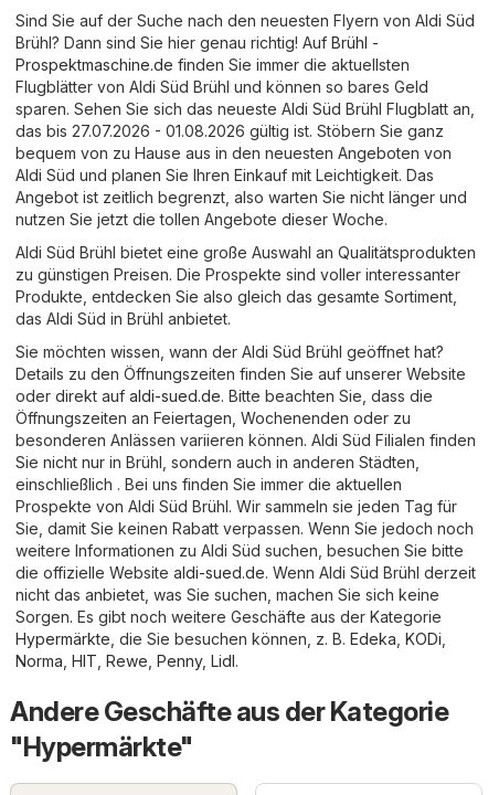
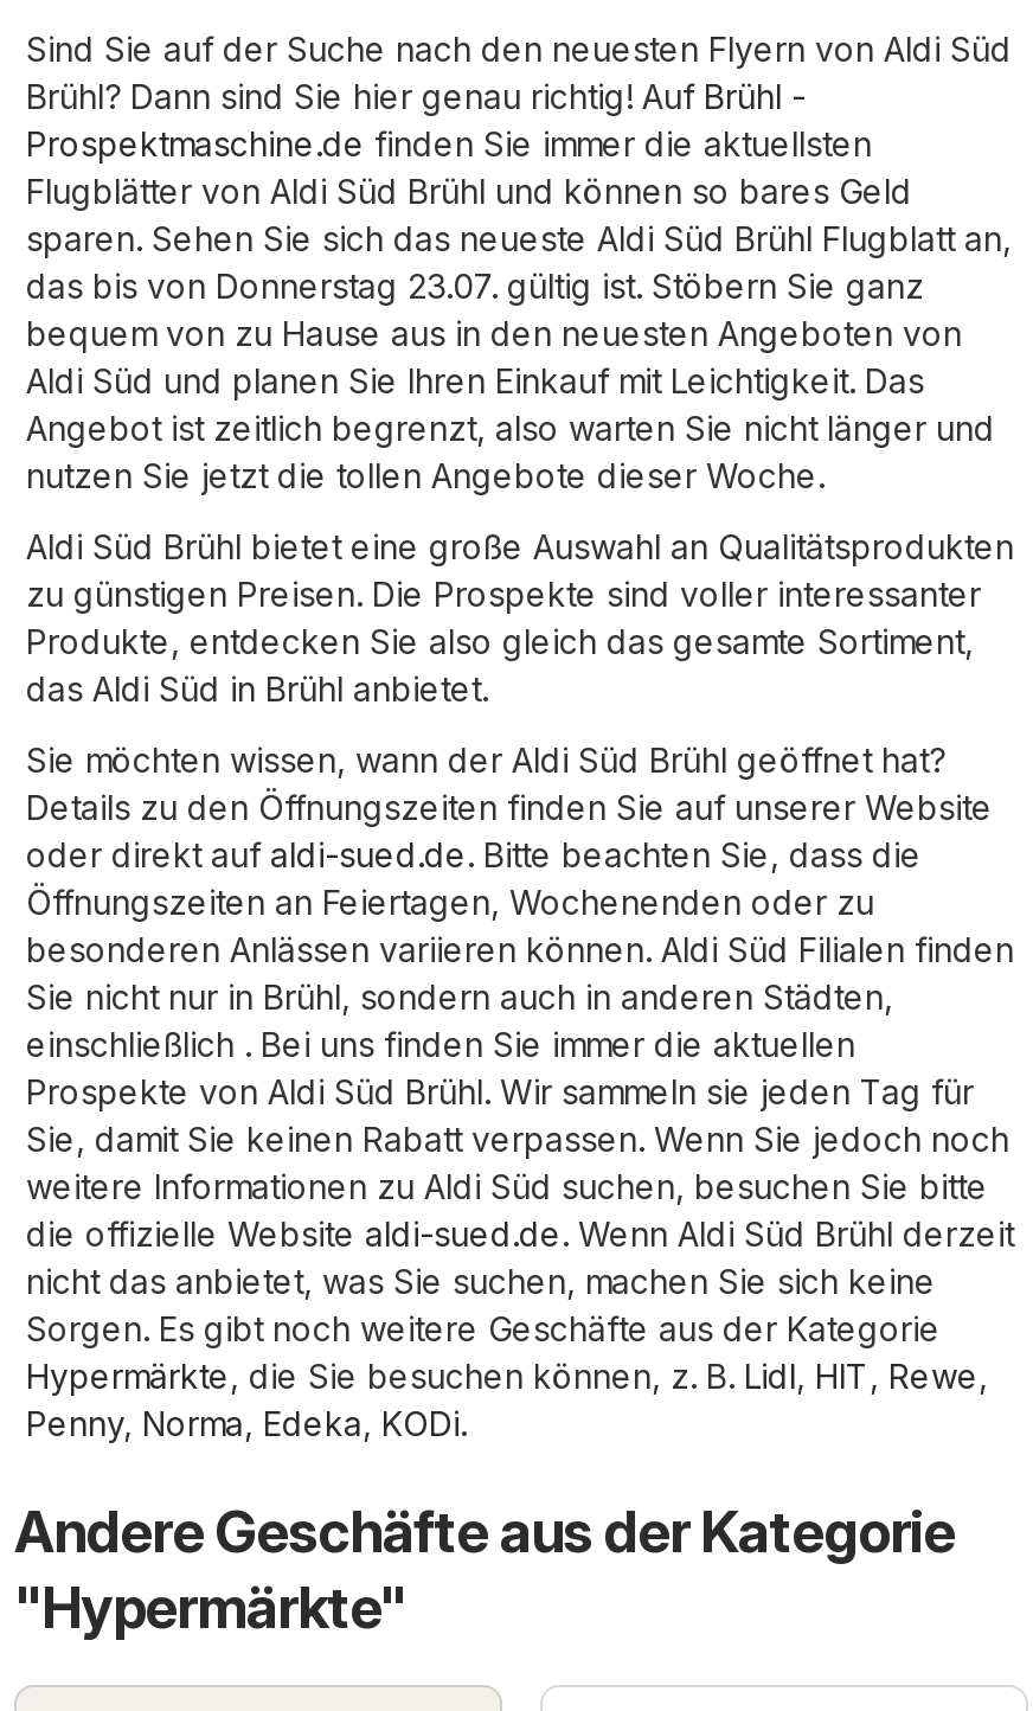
[15,121,444,140] das bis 27.07.2026 - 01.08.2026 gültig ist. Stöbern Sie ganz -> [26,264,924,305] das bis von Donnerstag 23.07. gültig ist. Stöbern Sie ganz
[15,629,446,670] Hypermärkte, die Sie besuchen können, z. B. Edeka, KODi, | Norma, HIT, Rewe, Penny, Lidl. -> [26,1355,988,1442] Hypermärkte, die Sie besuchen können, z. B. Lidl, HIT, Rewe, | Penny, Norma, Edeka, KODi.

